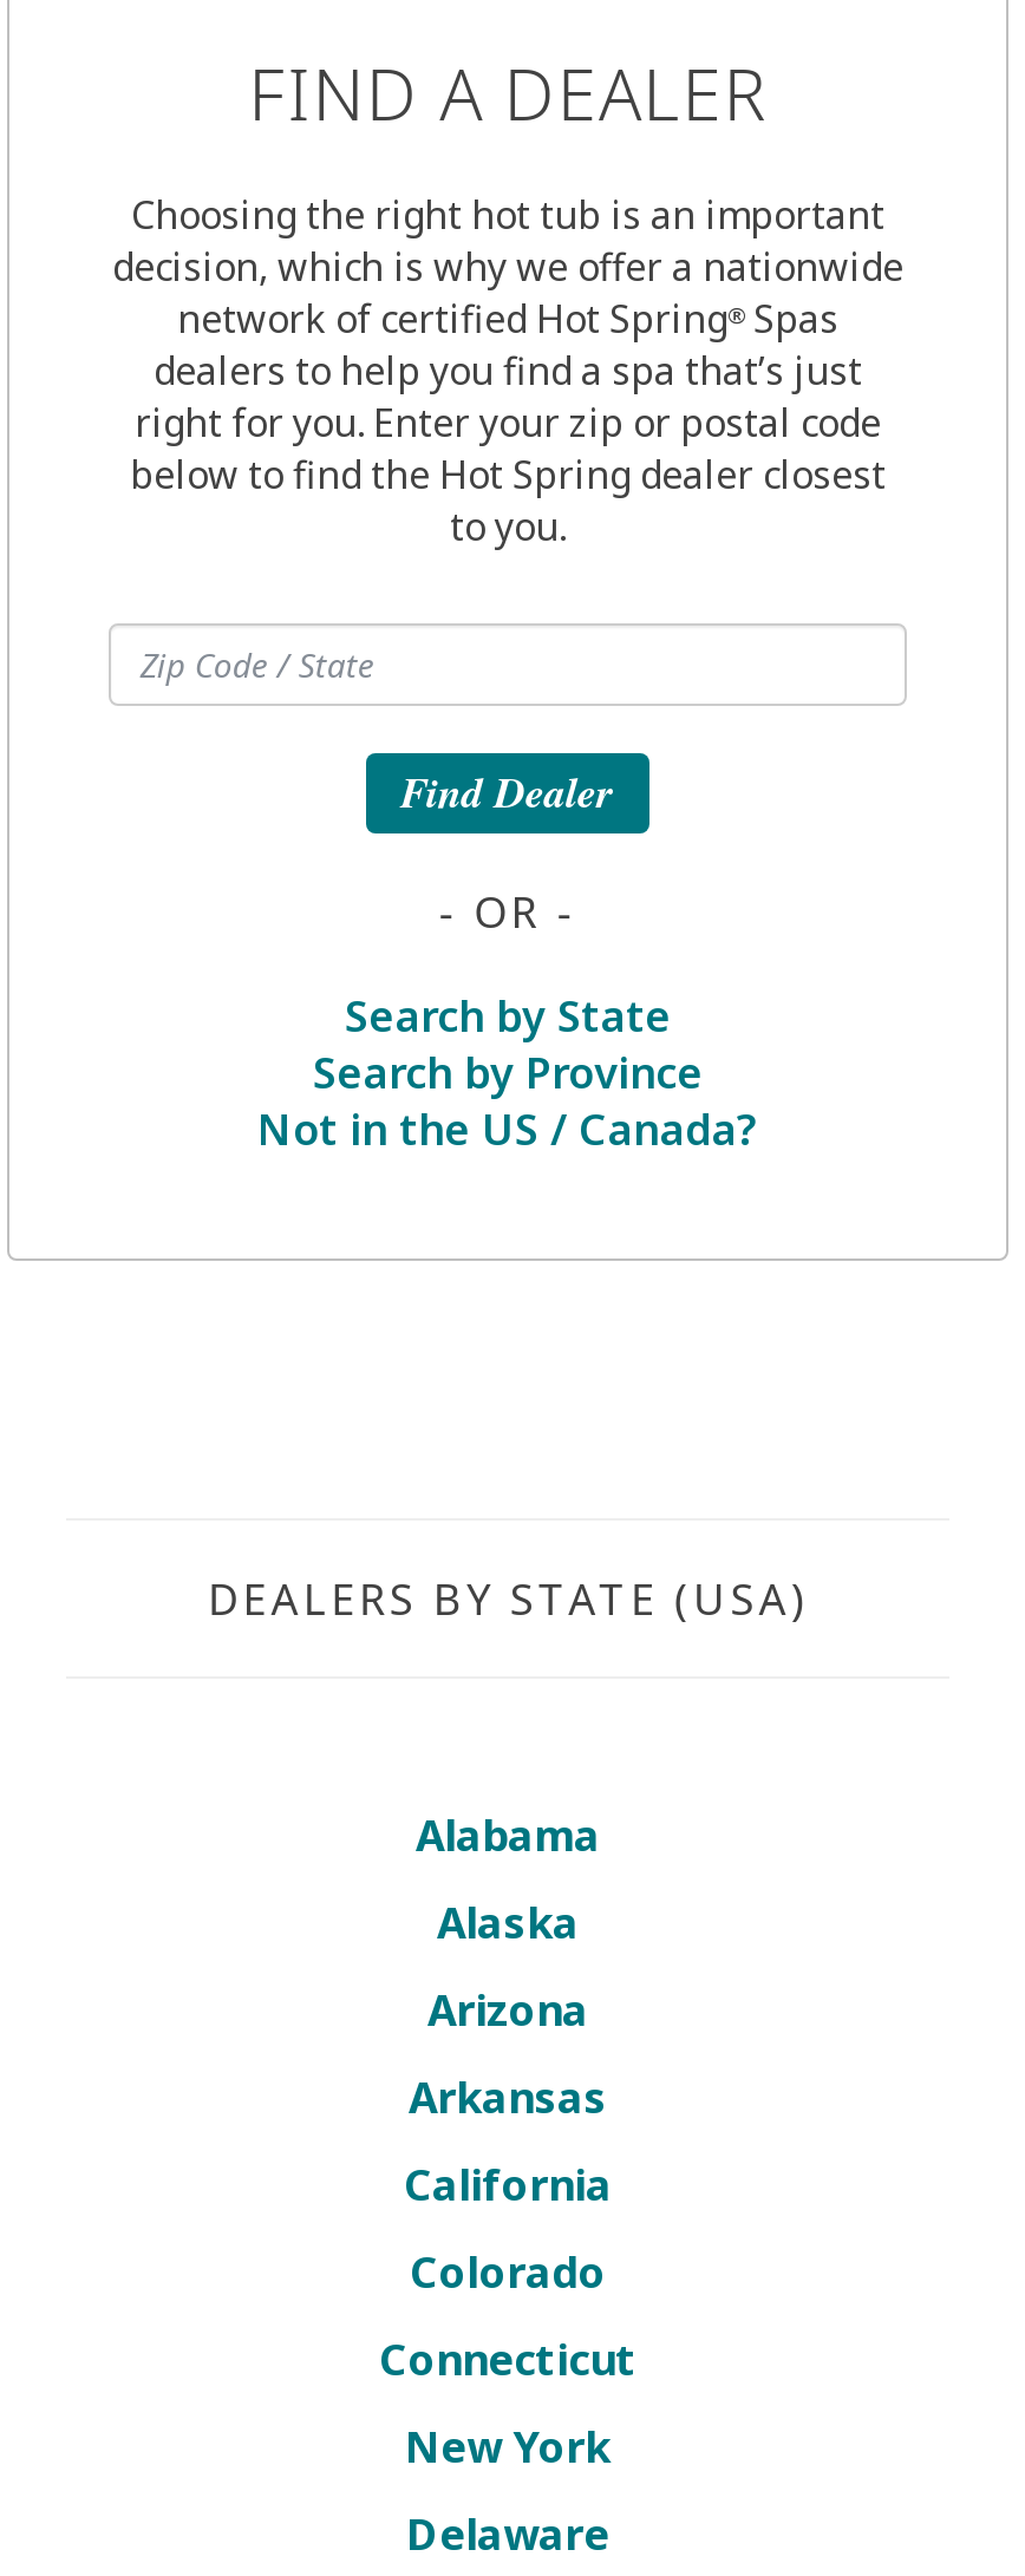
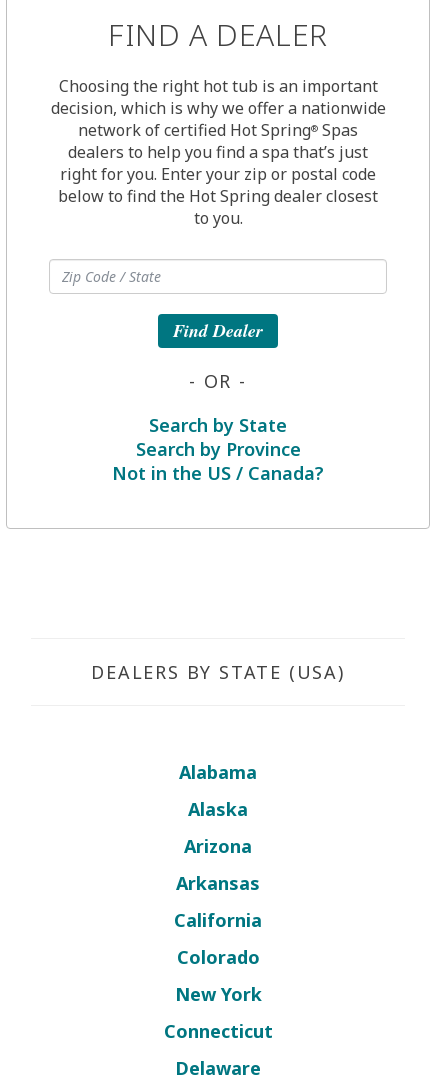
moved [379,2330,636,2387] -> [163,1019,272,1043]: Connecticut
moved [405,2418,611,2474] -> [174,982,261,1006]: New York

